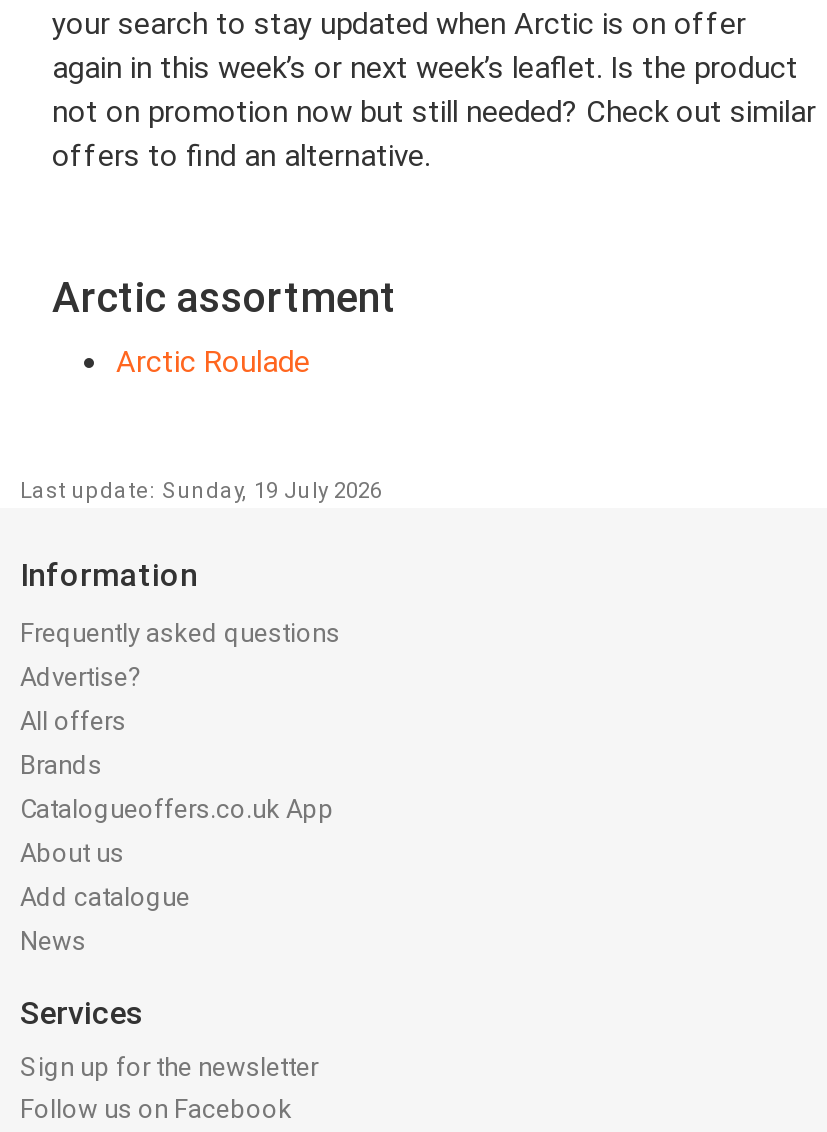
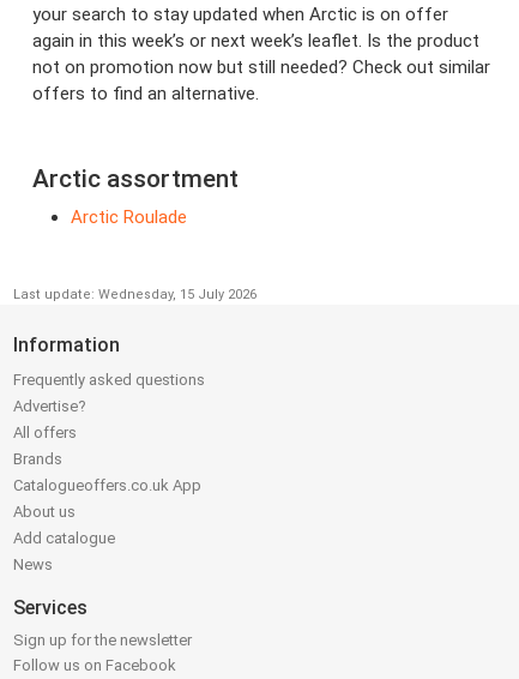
[20,477,382,503] Last update: Sunday, 19 July 2026 -> [13,286,257,302] Last update: Wednesday, 15 July 2026

